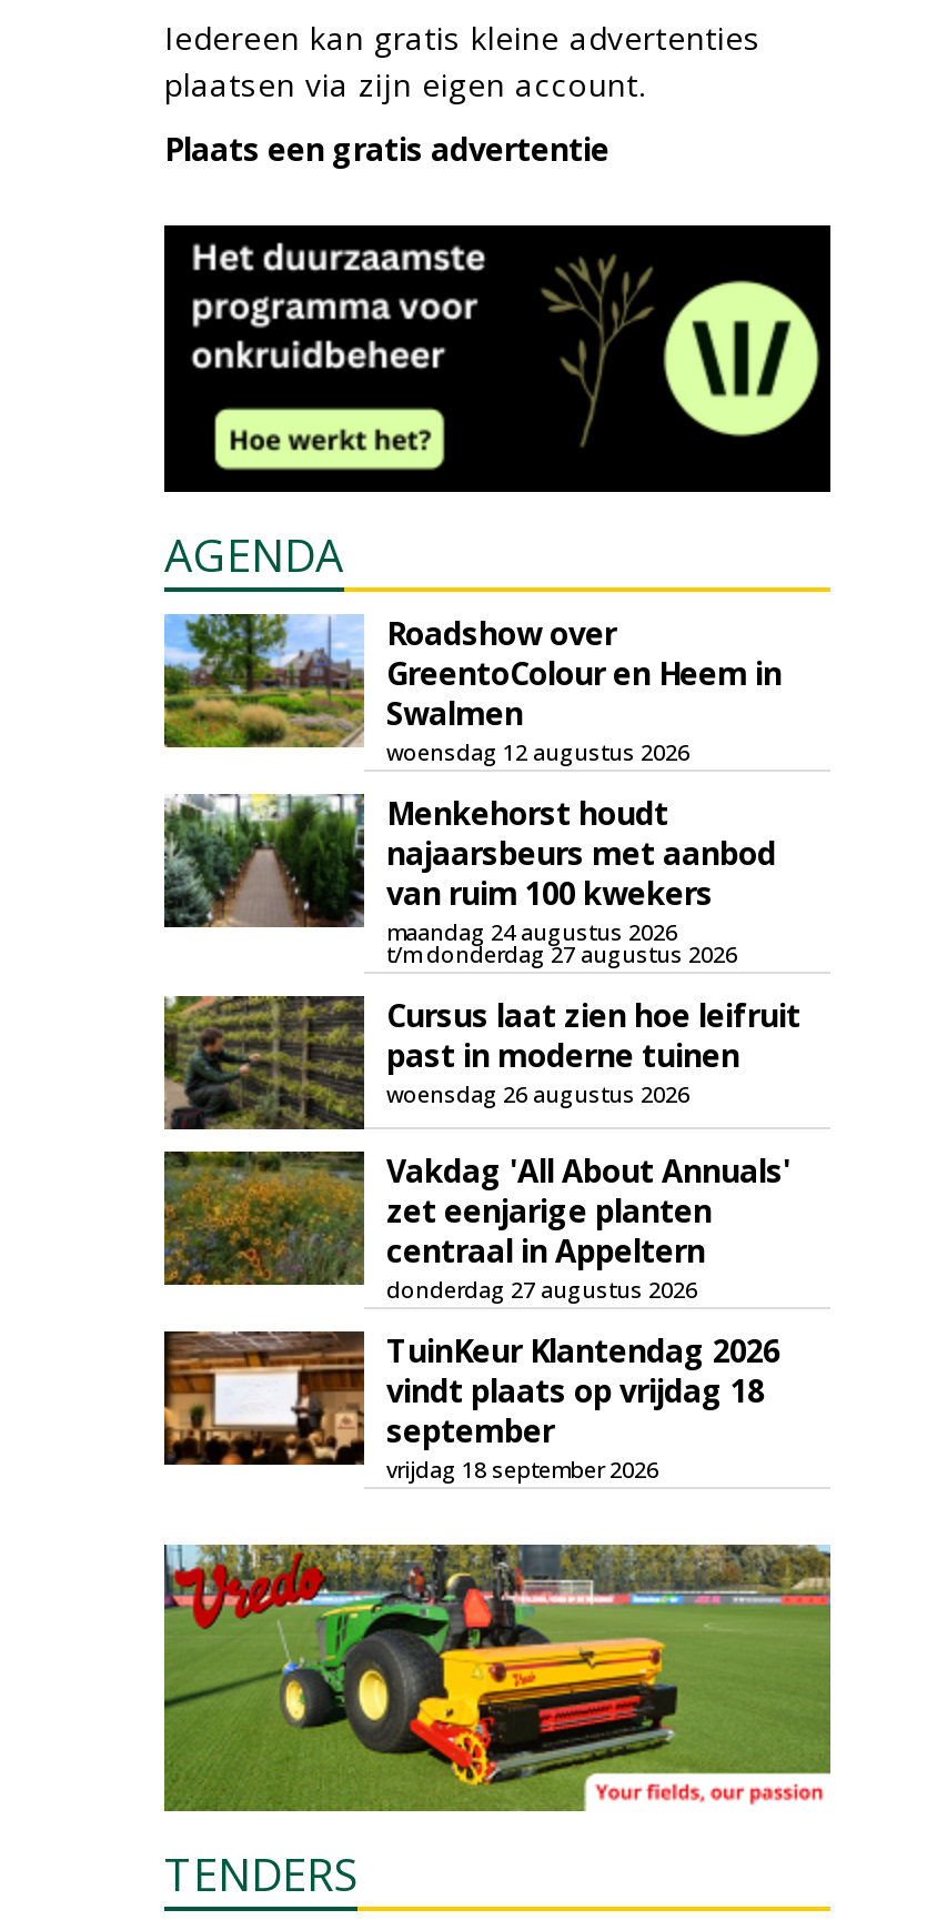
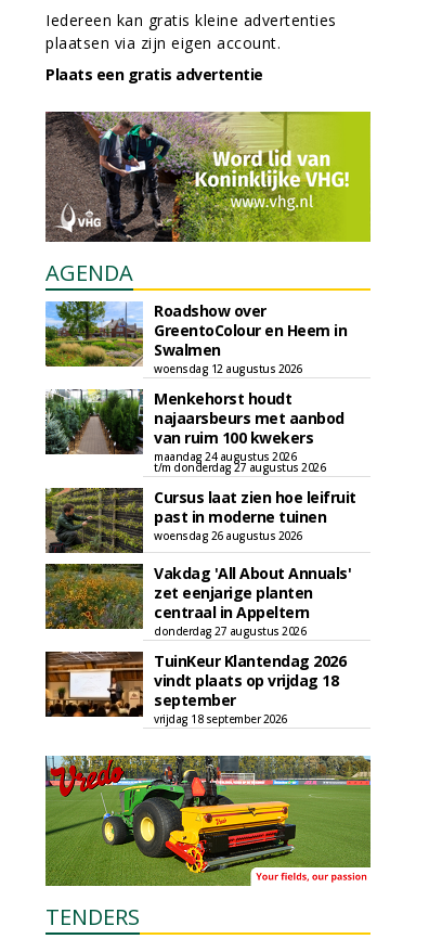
[162,223,833,494] [image] -> [44,111,372,243] [image]

